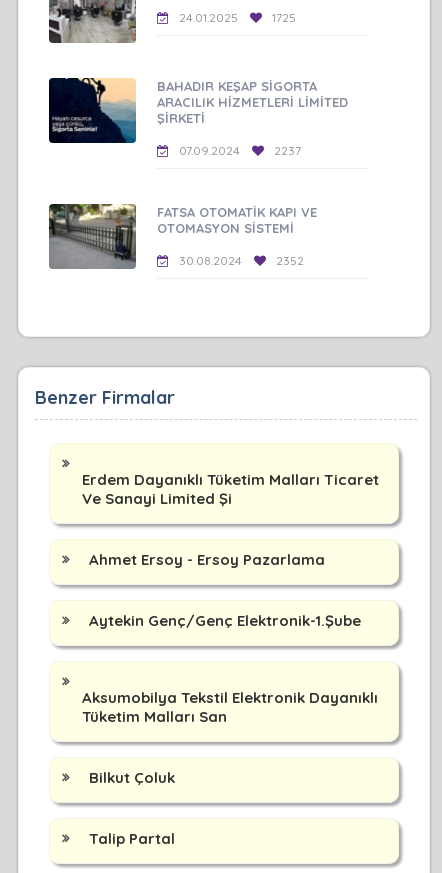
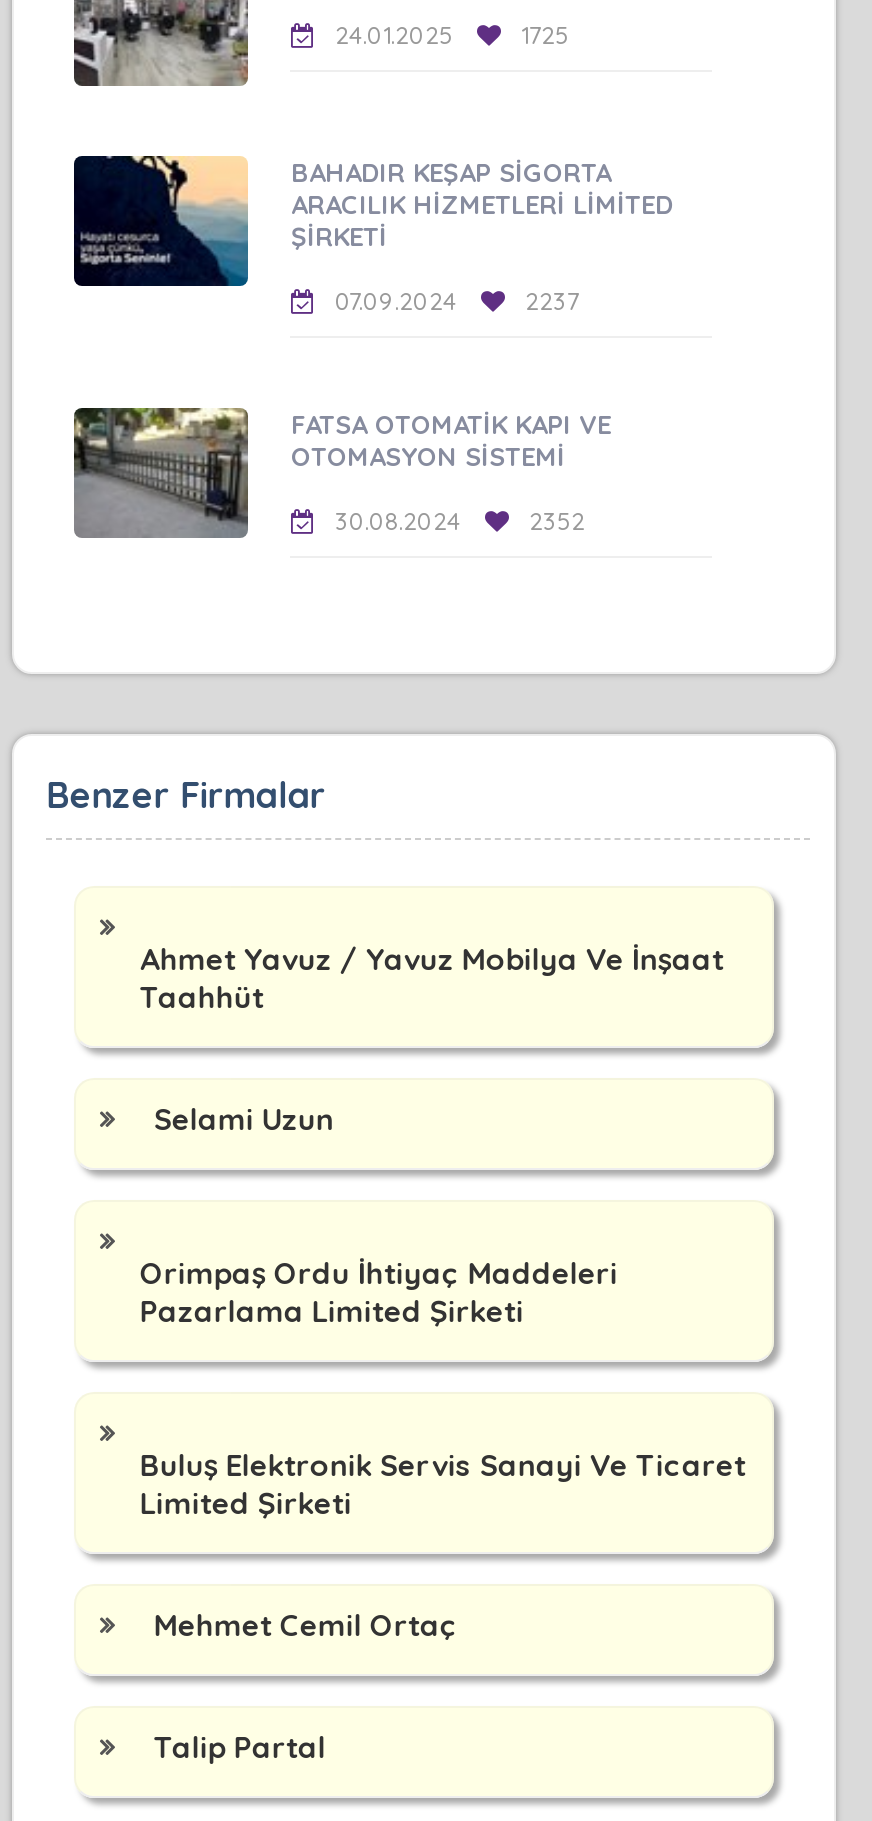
[82,470,379,508] Erdem Dayanıklı Tüketim Malları Ticaret | Ve Sanayi Limited Şi -> [140,939,724,1015] Ahmet Yavuz / Yavuz Mobilya Ve İnşaat | Taahhüt
[89,550,325,569] Ahmet Ersoy - Ersoy Pazarlama -> [154,1099,334,1137] Selami Uzun
[89,611,361,630] Aytekin Genç/Genç Elektronik-1.Şube -> [140,1253,618,1329] Orimpaş Ordu İhtiyaç Maddeleri | Pazarlama Limited Şirketi
[82,688,378,726] Aksumobilya Tekstil Elektronik Dayanıklı | Tüketim Malları San -> [140,1445,746,1521] Buluş Elektronik Servis Sanayi Ve Ticaret | Limited Şirketi
[89,768,175,787] Bilkut Çoluk -> [154,1605,458,1643] Mehmet Cemil Ortaç

